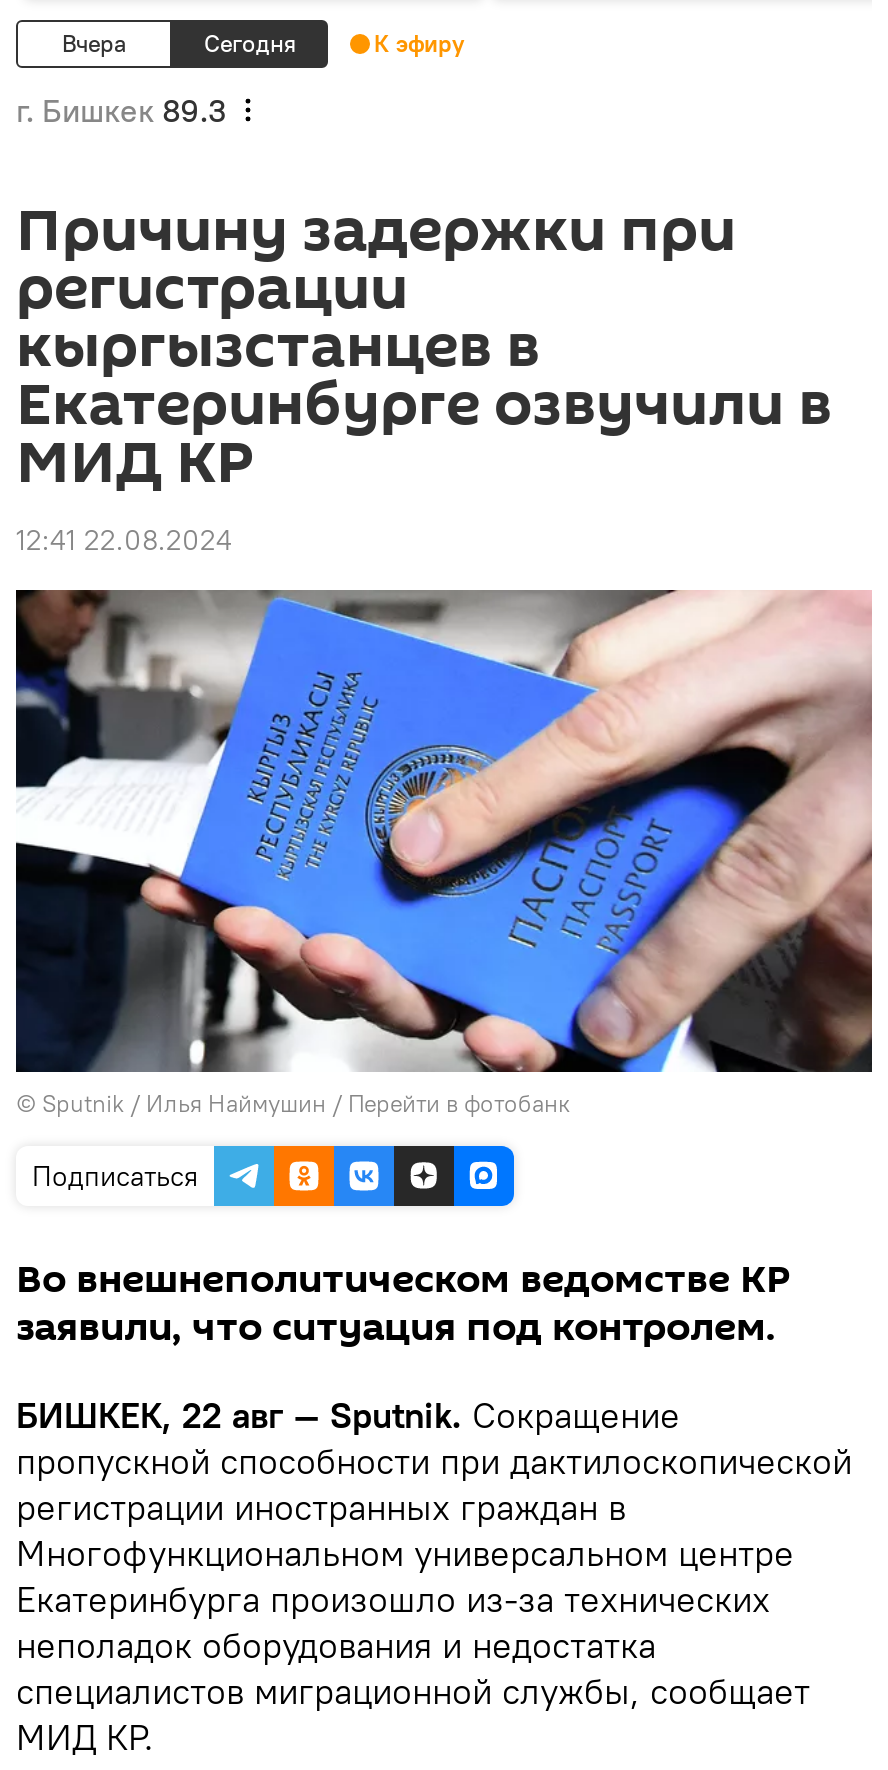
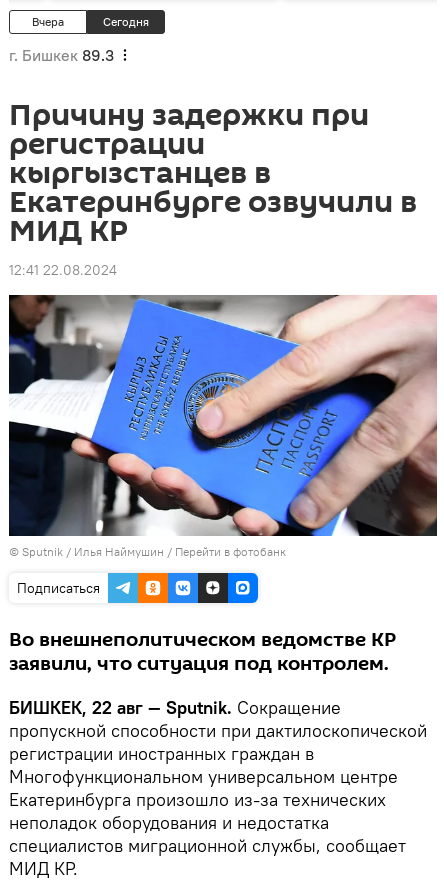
[374,28,464,58] К эфиру -> none

